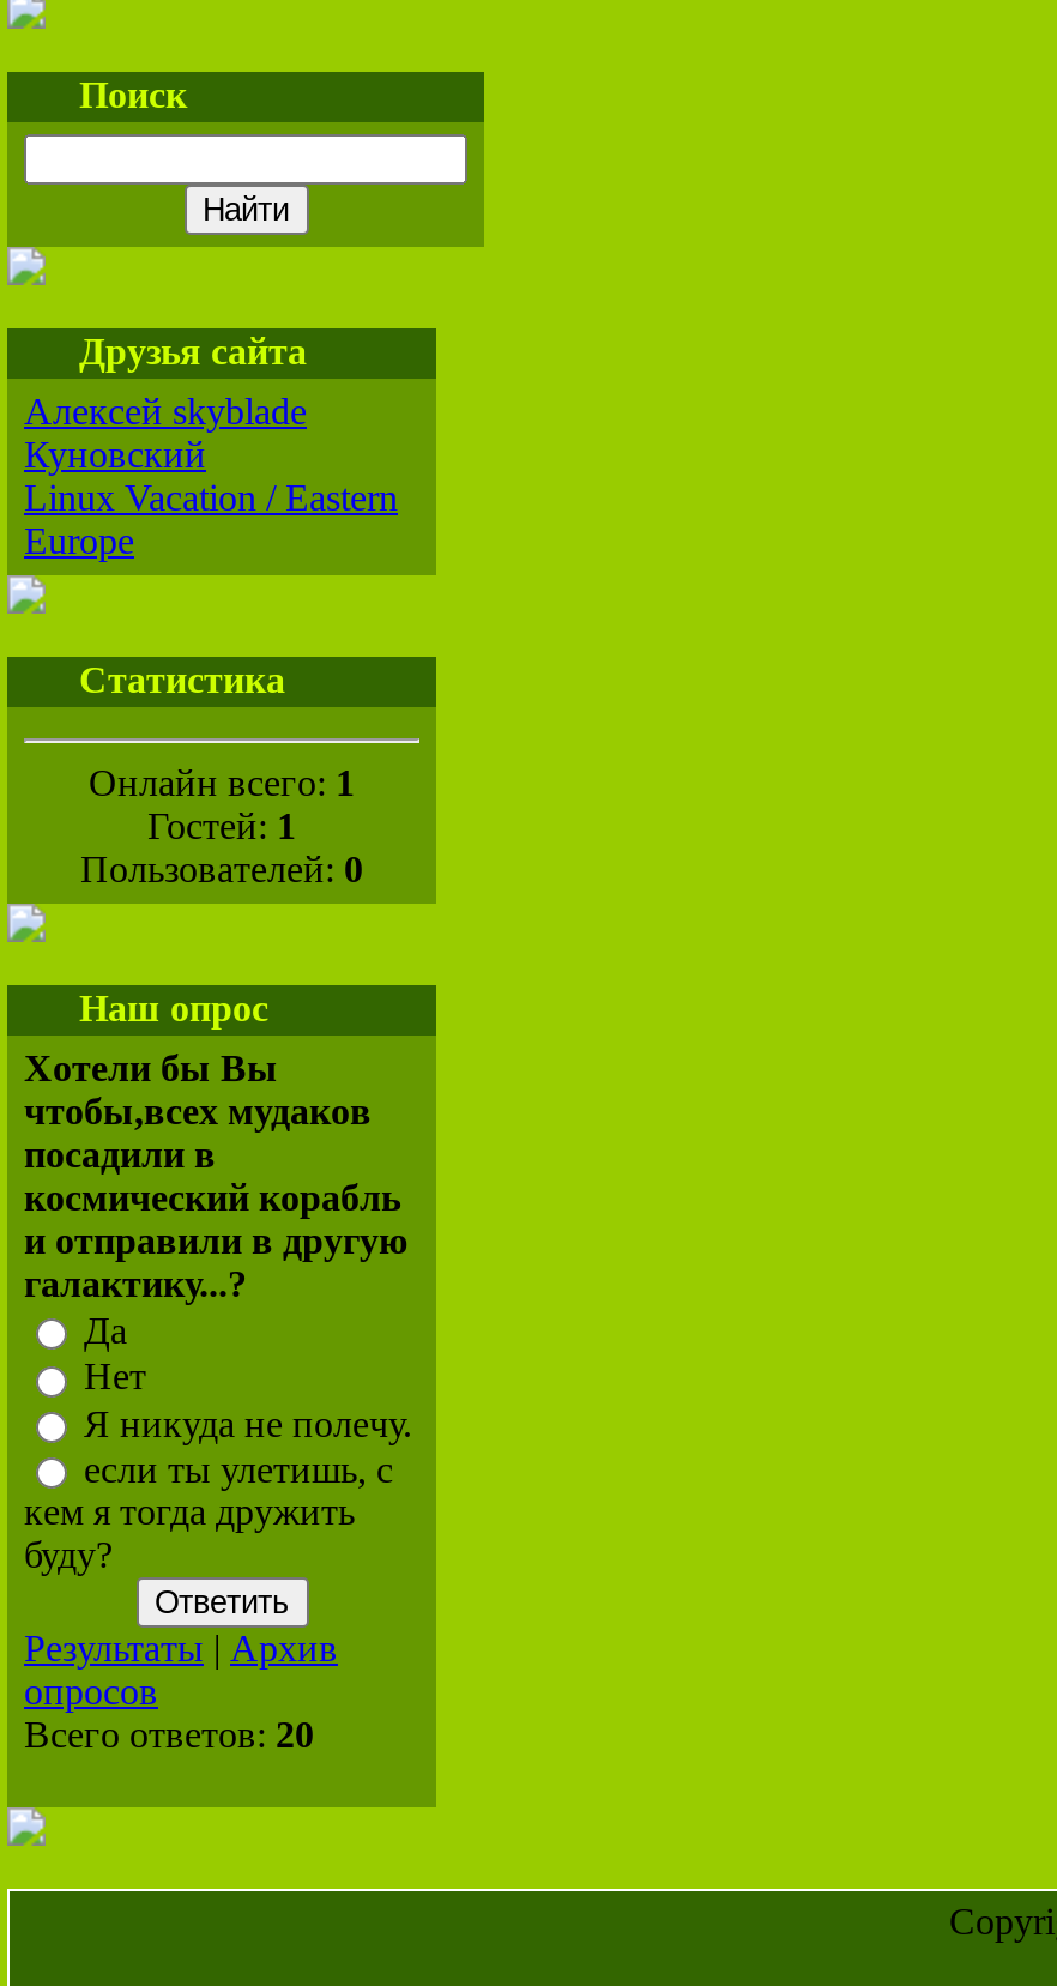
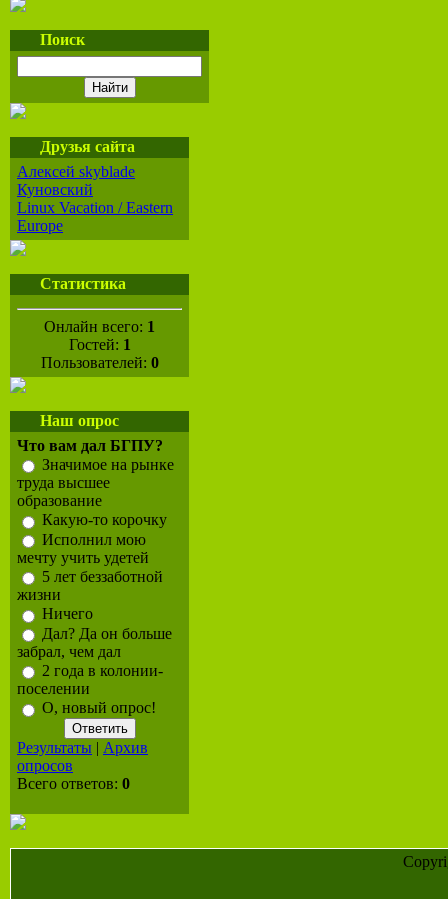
[24,1048,412,1576] Хотели бы Вы | чтобы,всех мудаков | посадили в | космический корабль | и отправили в другую | галактику...? | Да | Нет | Я никуда не полечу. | если ты улетишь, с | кем я тогда дружить | буду? -> [17,437,174,717] Что вам дал БГПУ? | Значимое на рынке | труда высшее | образование | Какую-то корочку | Исполнил мою | мечту учить удетей | 5 лет беззаботной | жизни | Ничего | Дал? Да он больше | забрал, чем дал | 2 года в колонии- | поселении | О, новый опрос!
[24,1715,314,1755] Всего ответов: 20 -> [17,775,130,792] Всего ответов: 0

